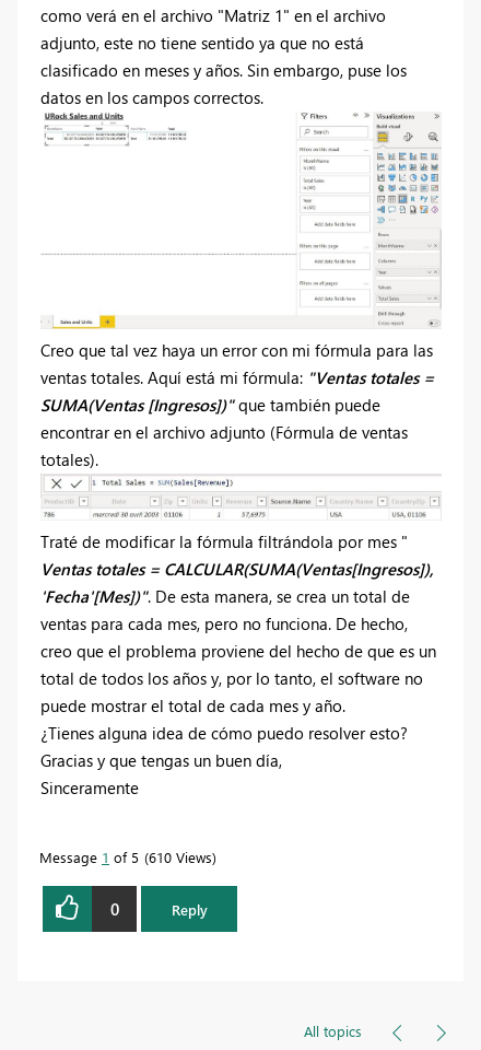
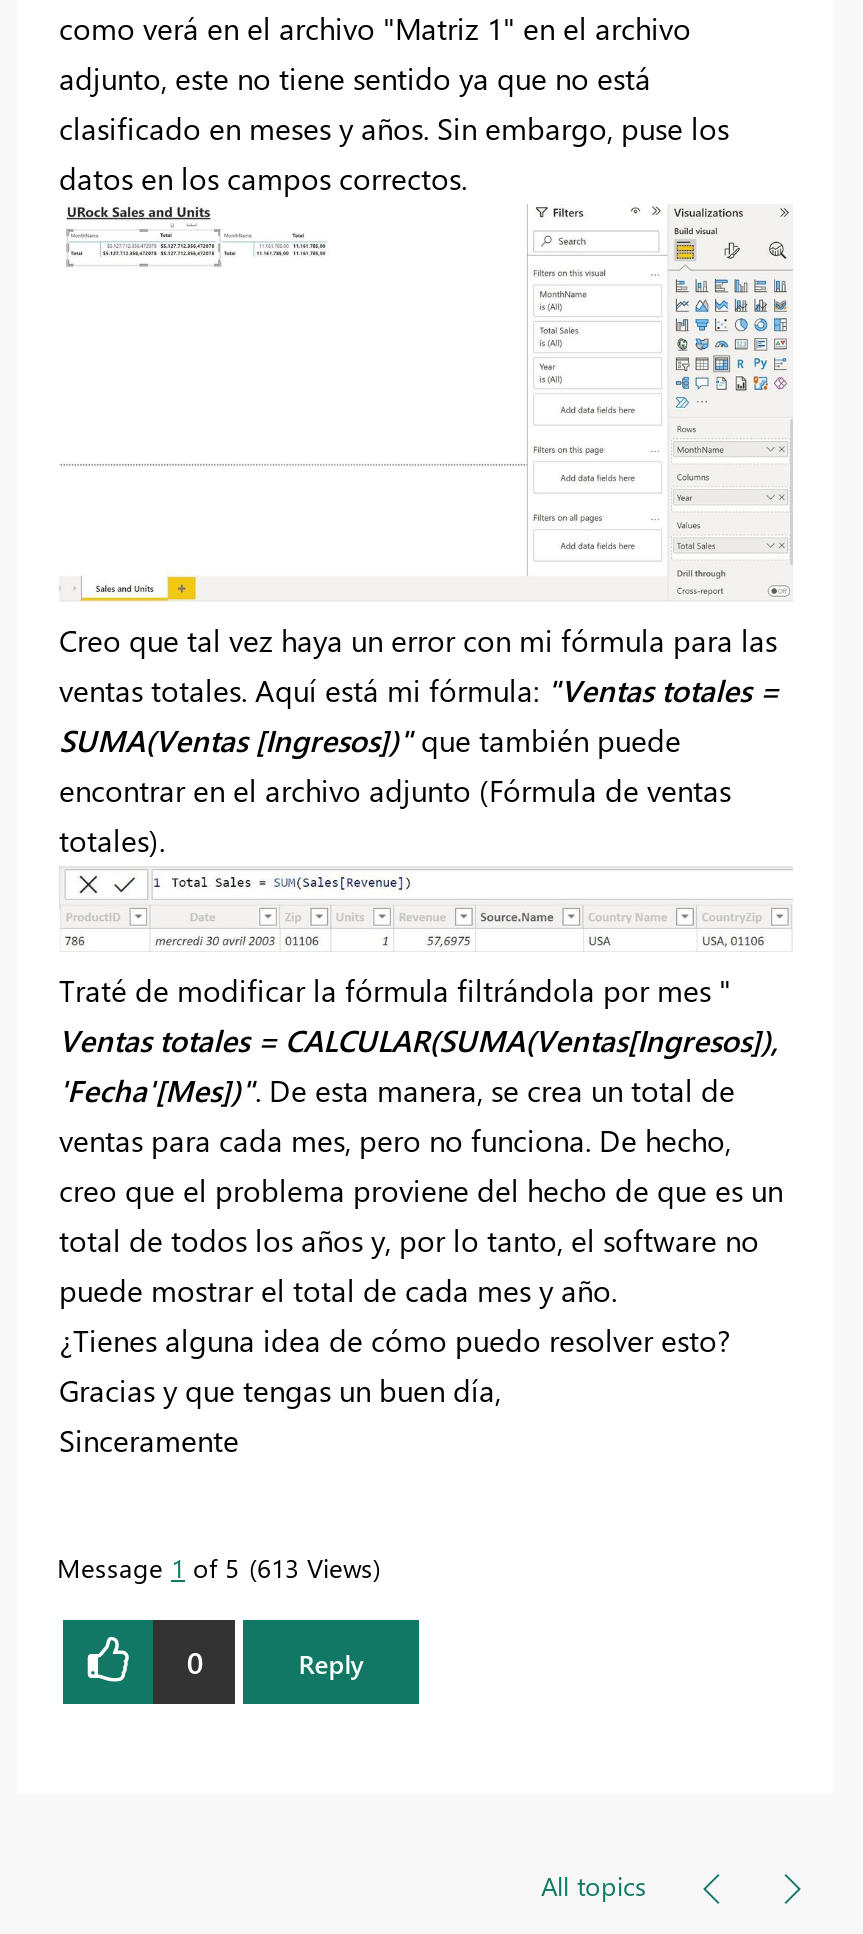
[39,848,212,866] Message 1 of 5 610 Views -> [57,1550,373,1584] Message 1 of 5 613 Views

